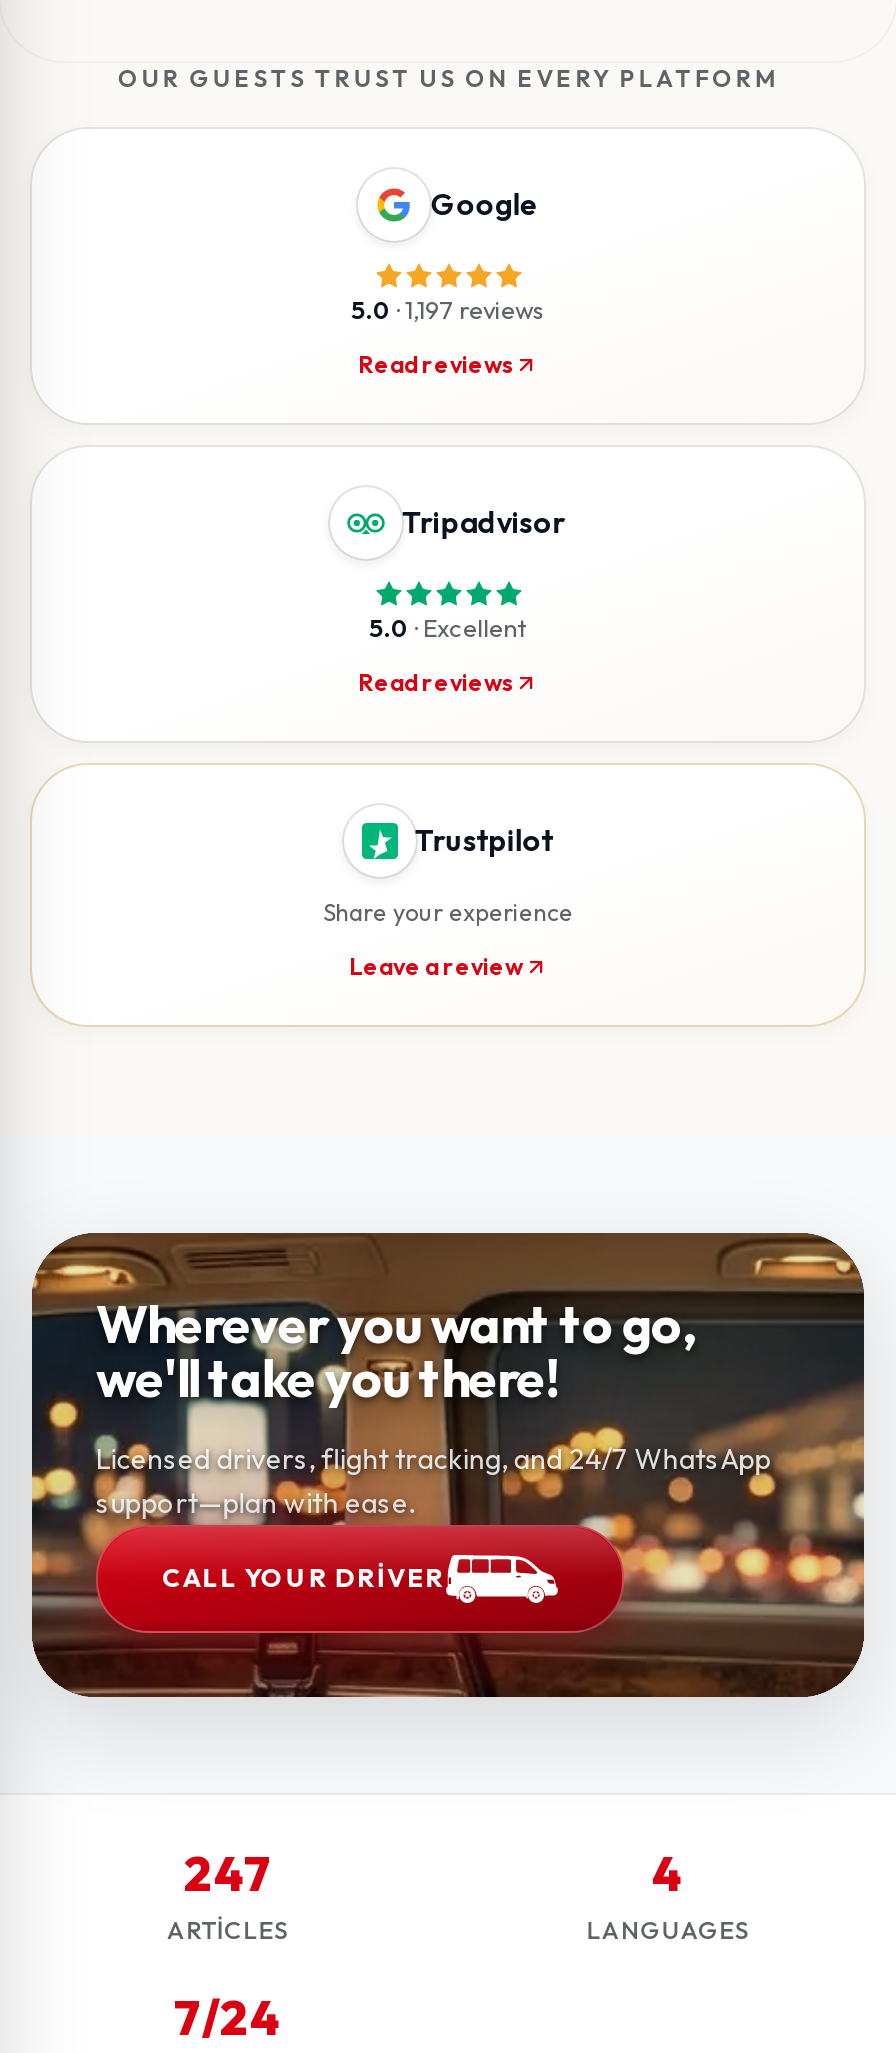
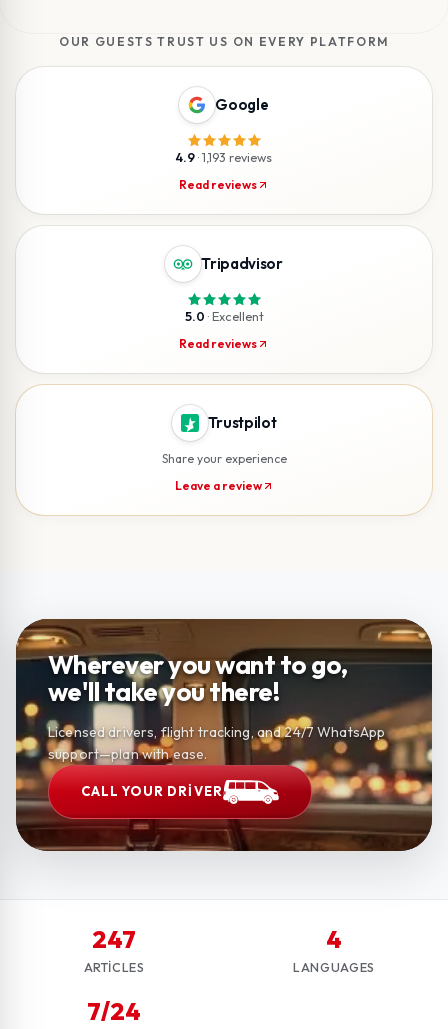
[351,292,545,324] 5.0 · 1,197 reviews -> [176,149,272,165] 4.9 · 1,193 reviews

